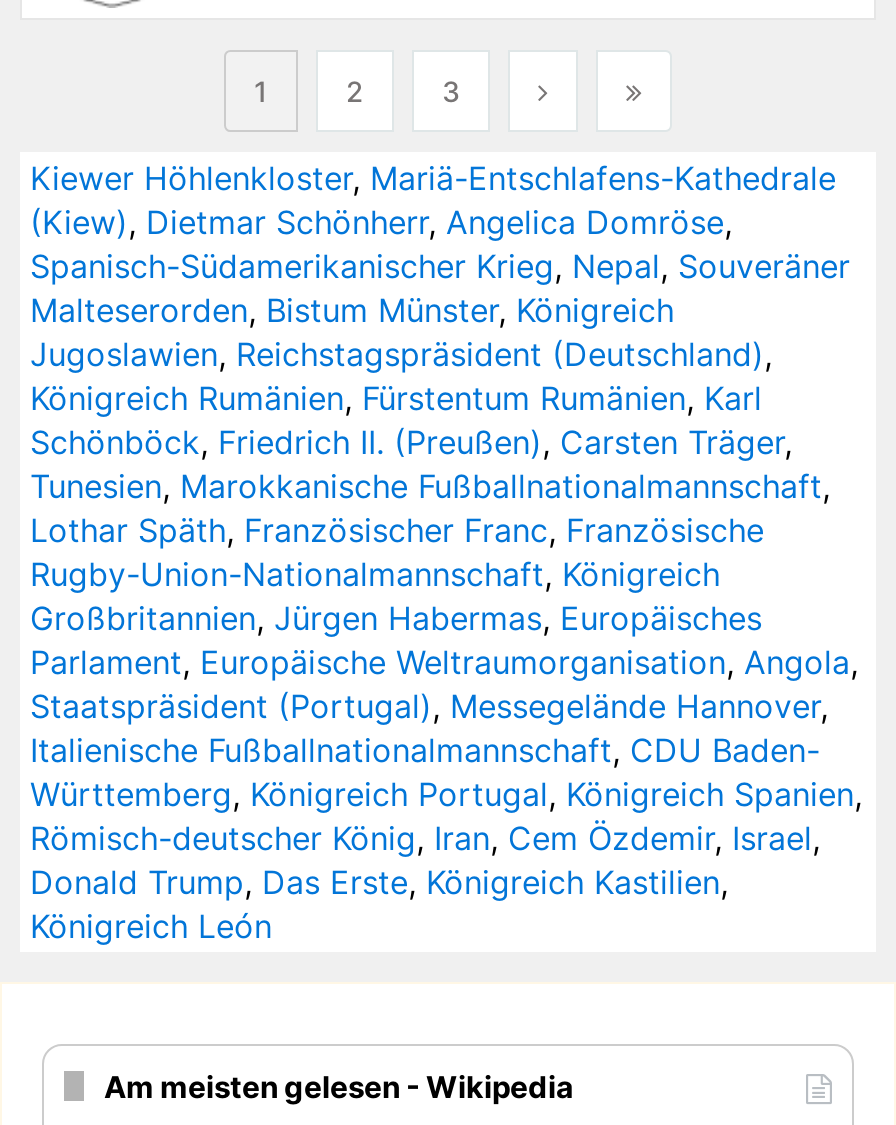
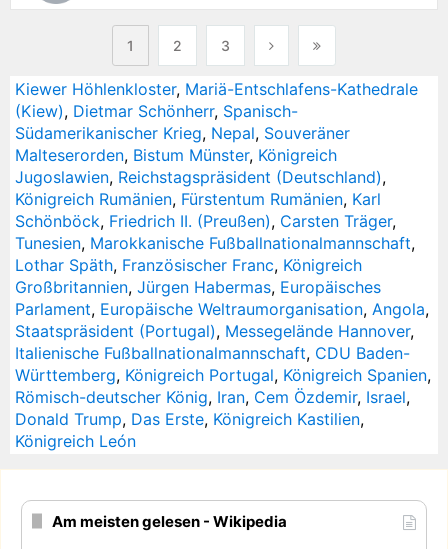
[30,202,850,286] (Kiew), Dietmar Schönherr, Angelica Domröse, | Spanisch-Südamerikanischer Krieg, Nepal, Souveräner -> [15,101,350,143] (Kiew), Dietmar Schönherr, Spanisch- | Südamerikanischer Krieg, Nepal, Souveräner
[30,510,764,594] Lothar Späth, Französischer Franc, Französische | Rugby-Union-Nationalmannschaft, Königreich -> [15,255,362,275] Lothar Späth, Französischer Franc, Königreich

